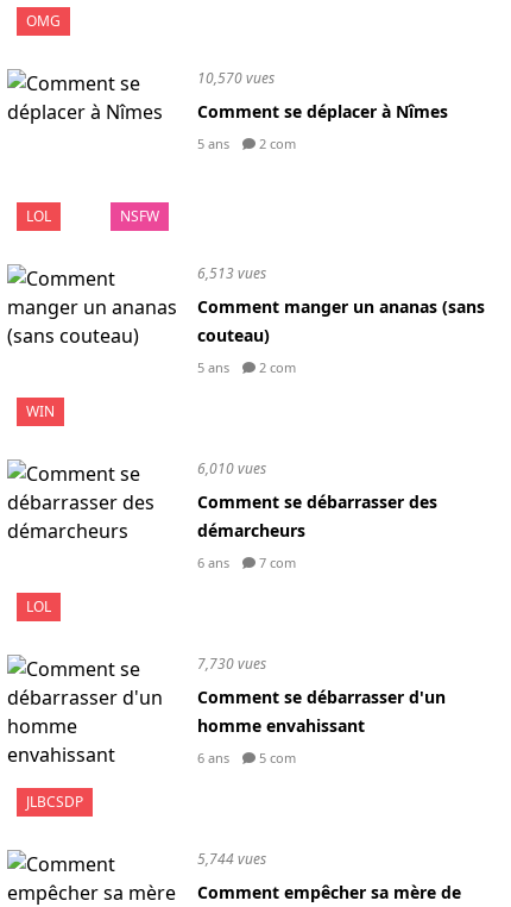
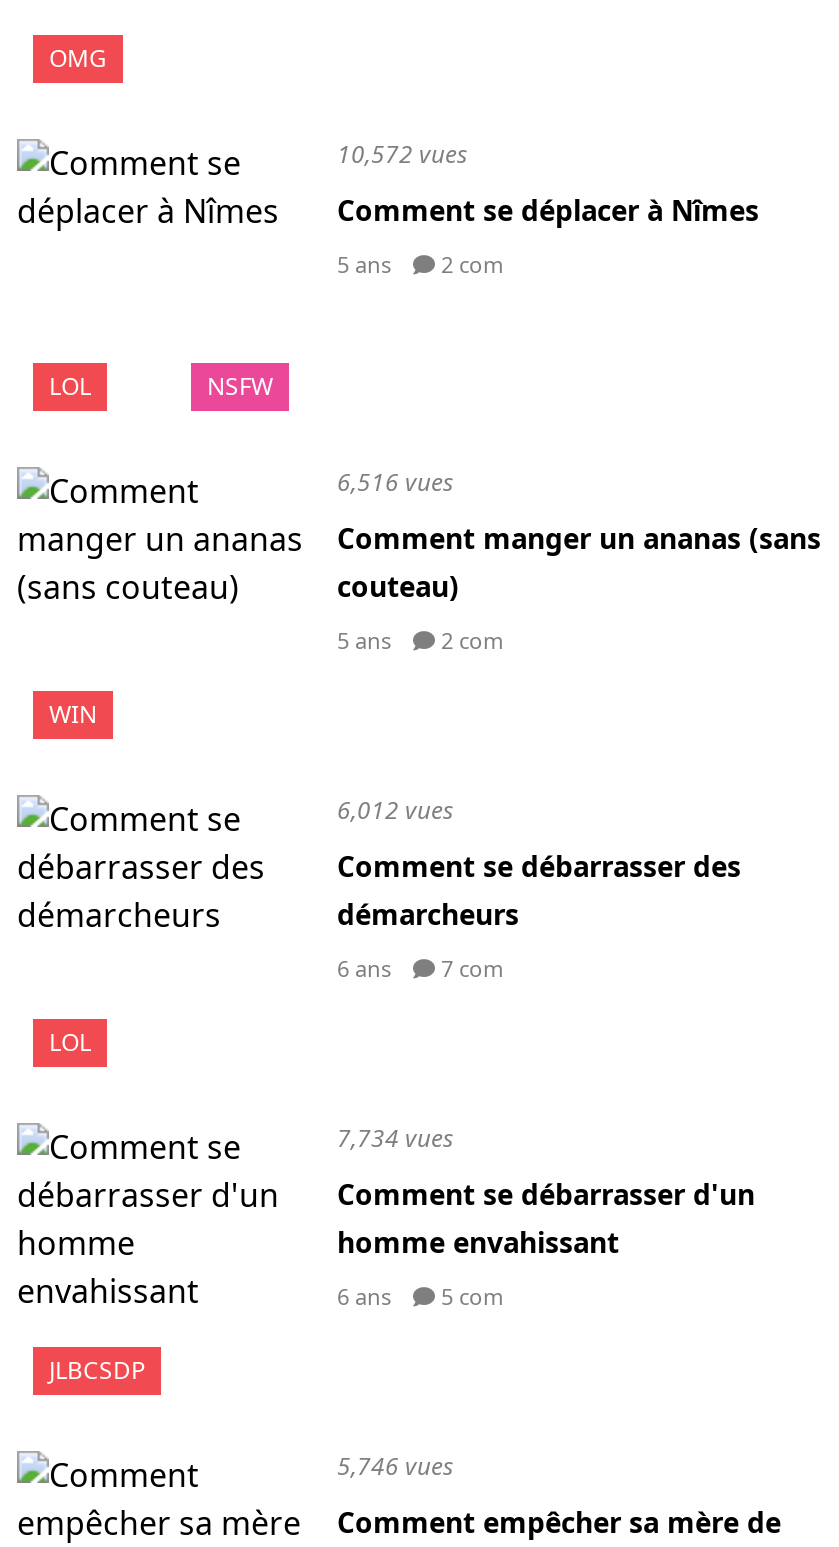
[197,68,275,88] 10,570 vues -> [337,137,467,171] 10,572 vues
[197,263,266,283] 6,513 vues -> [337,465,453,499] 6,516 vues
[197,458,266,478] 6,010 vues -> [337,793,453,827] 6,012 vues
[197,653,266,674] 7,730 vues -> [337,1121,453,1155] 7,734 vues
[197,849,266,869] 5,744 vues -> [337,1449,453,1483] 5,746 vues

